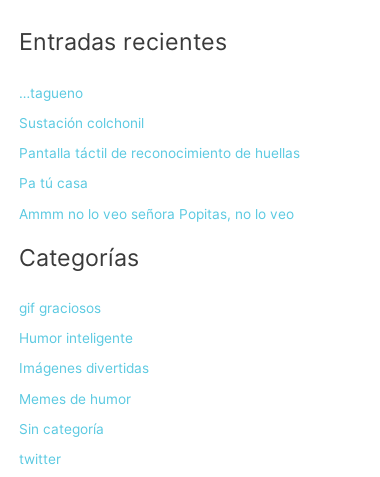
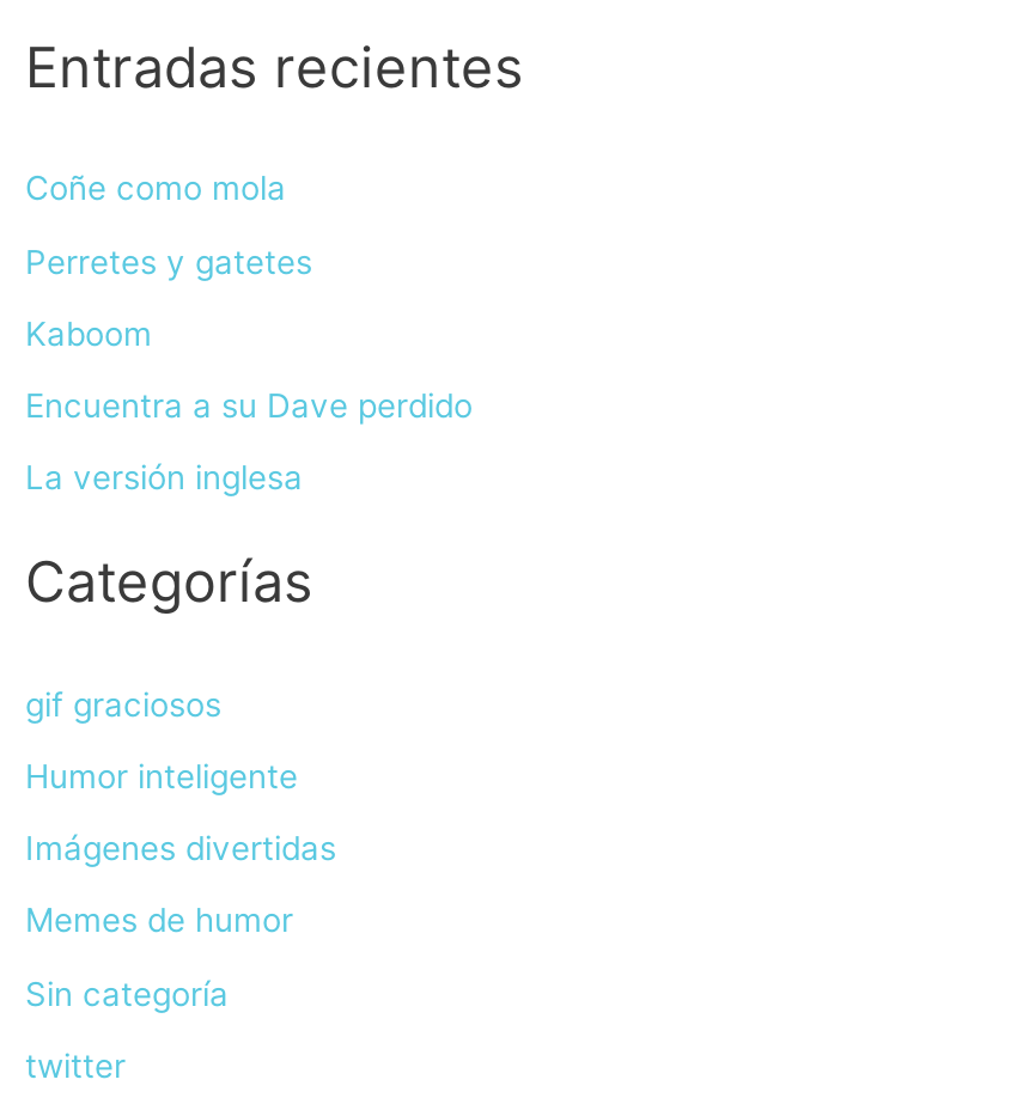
[19,85,83,101] …tagueno -> [25,169,286,207] Coñe como mola
[19,115,144,131] Sustación colchonil -> [25,241,312,279] Perretes y gatetes
[19,145,300,161] Pantalla táctil de reconocimiento de huellas -> [25,314,152,352] Kaboom
[19,175,88,191] Pa tú casa -> [25,386,473,424] Encuentra a su Dave perdido
[19,206,294,222] Ammm no lo veo señora Popitas, no lo veo -> [25,458,303,497] La versión inglesa

